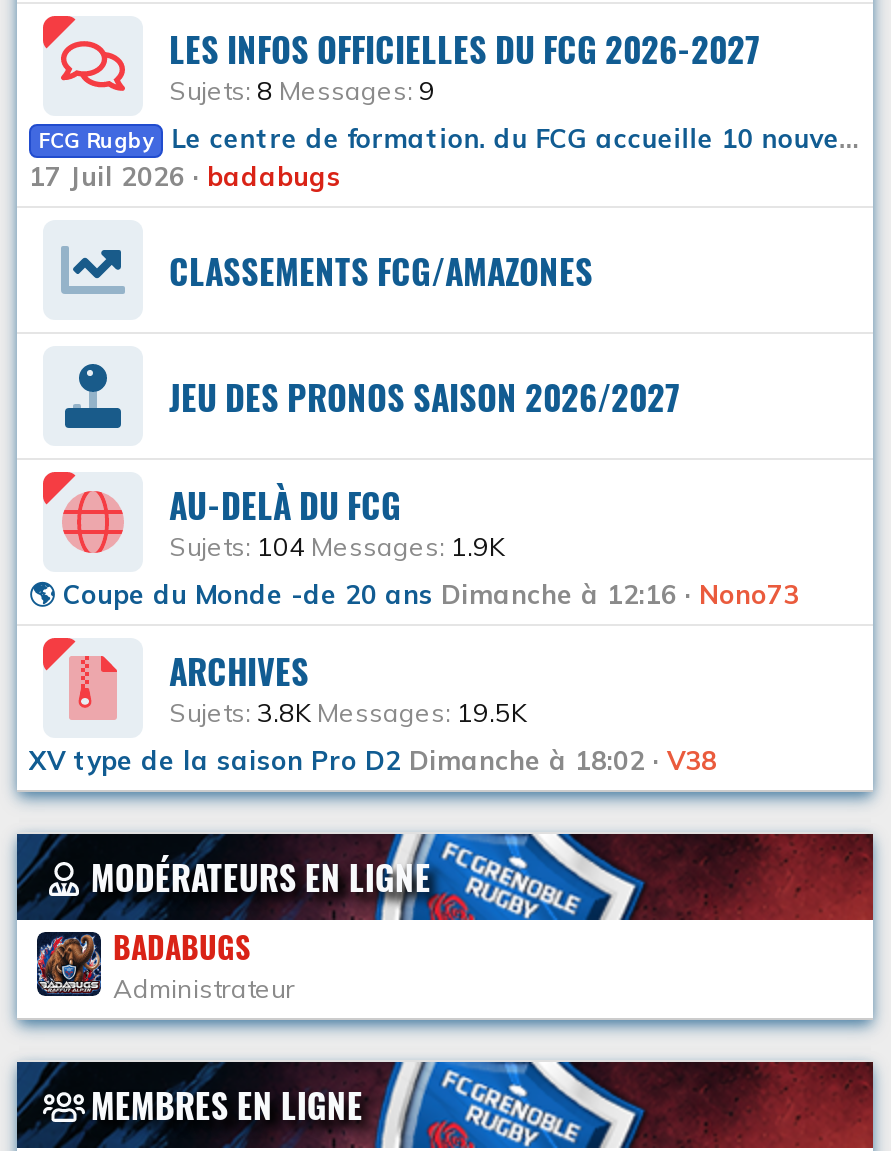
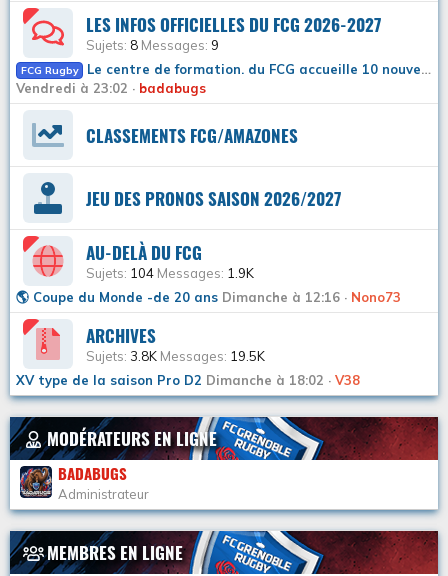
[29,160,341,192] 17 Juil 2026 badabugs -> [16,80,206,96] Vendredi à 23:02 badabugs

